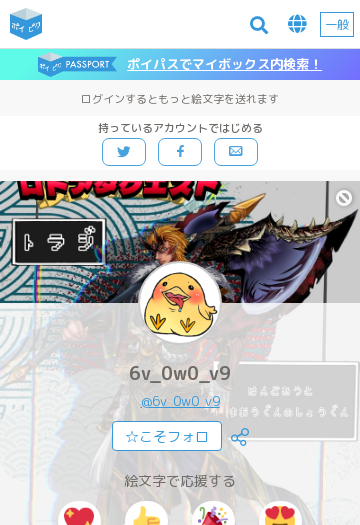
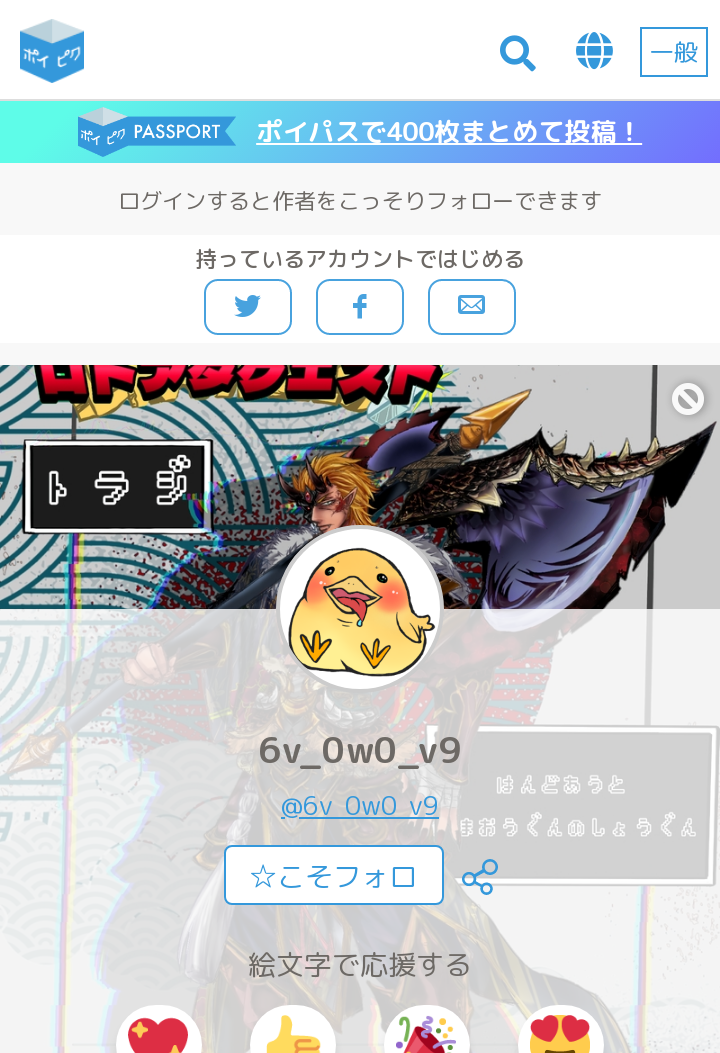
[127,55,322,73] ポイパスでマイボックス内検索！ -> [256,113,642,149] ポイパスで400枚まとめて投稿！
[81,91,279,107] ログインするともっと絵文字を送れます -> [118,185,602,217] ログインすると作者をこっそりフォローできます

